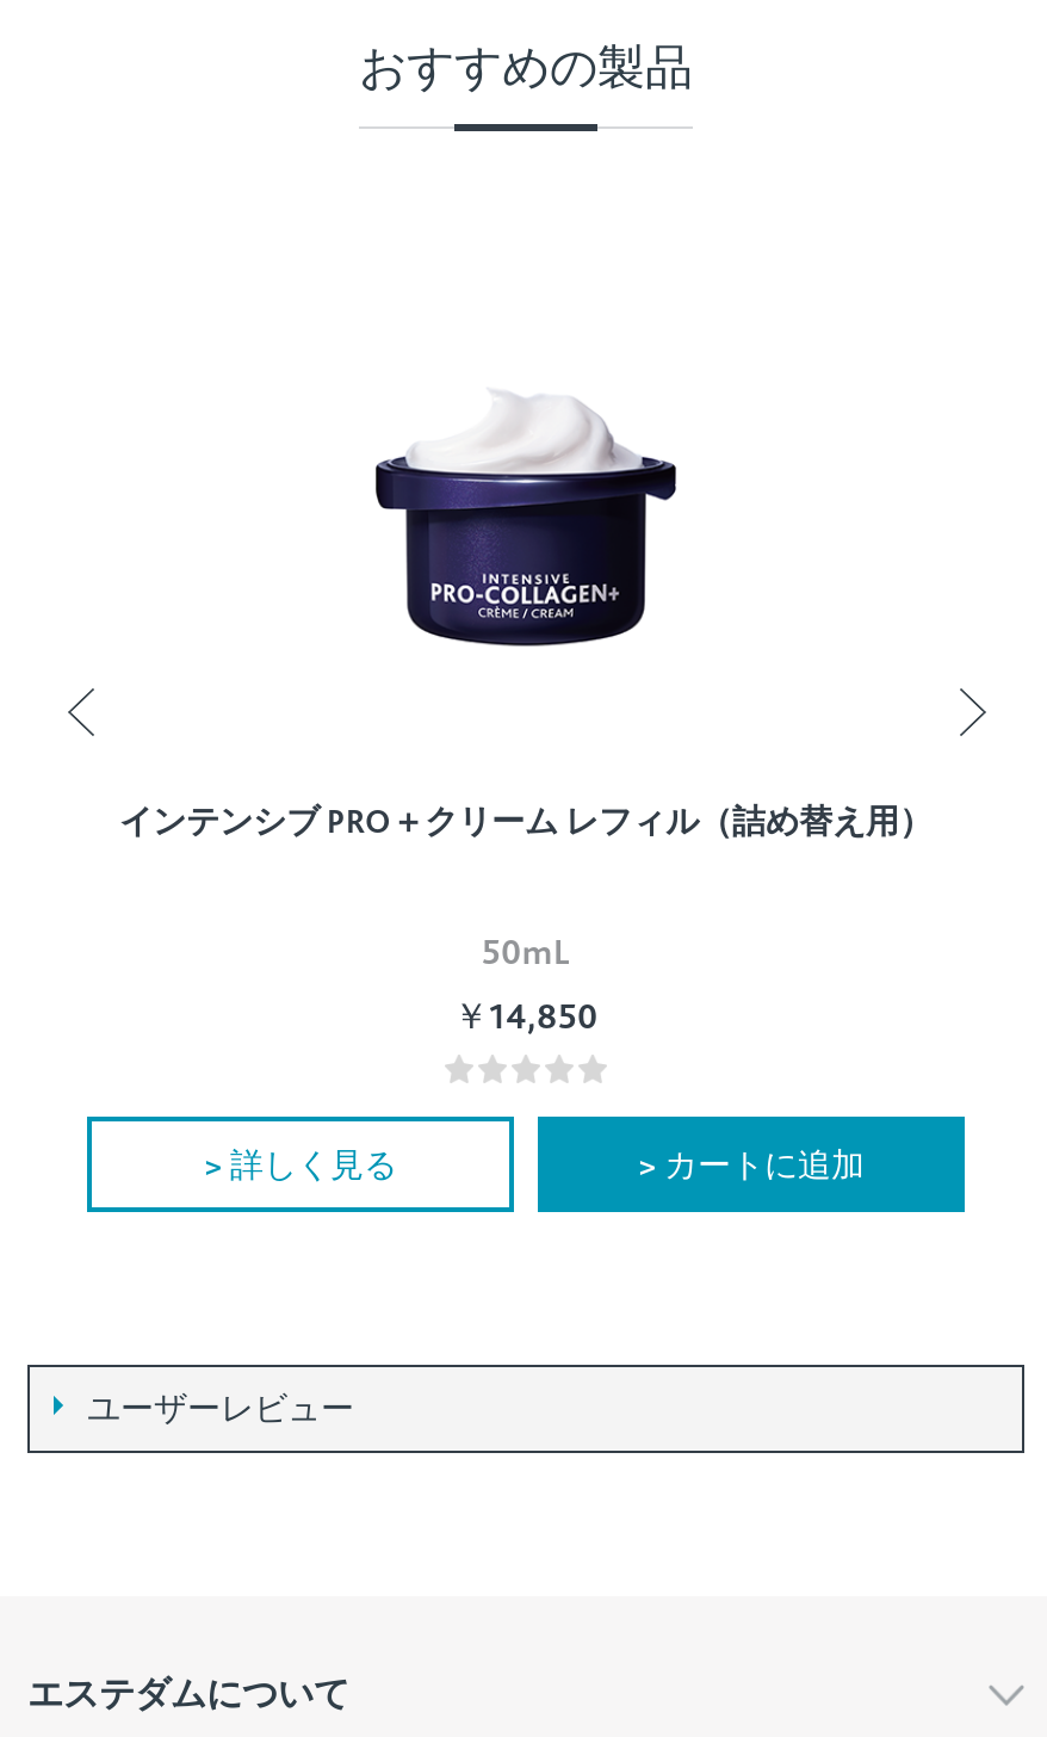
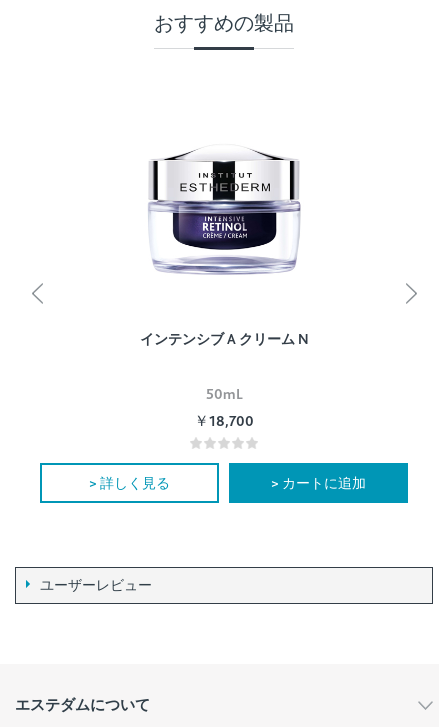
[347,375,707,666] [image] -> [148,150,301,275] [image]
[119,801,933,839] インテンシブ PRO＋クリーム レフィル（詰め替え用） -> [139,331,308,347] インテンシブ A クリーム N
[453,994,599,1037] ￥14,850 -> [194,412,254,430] ￥18,700

